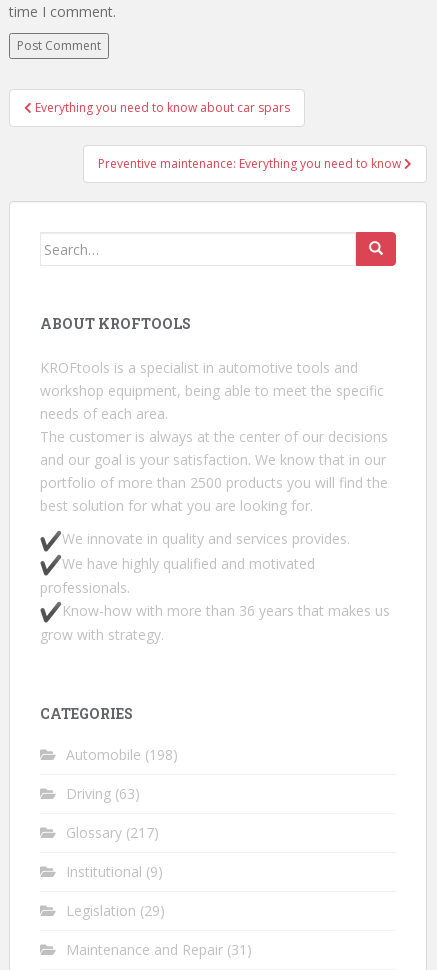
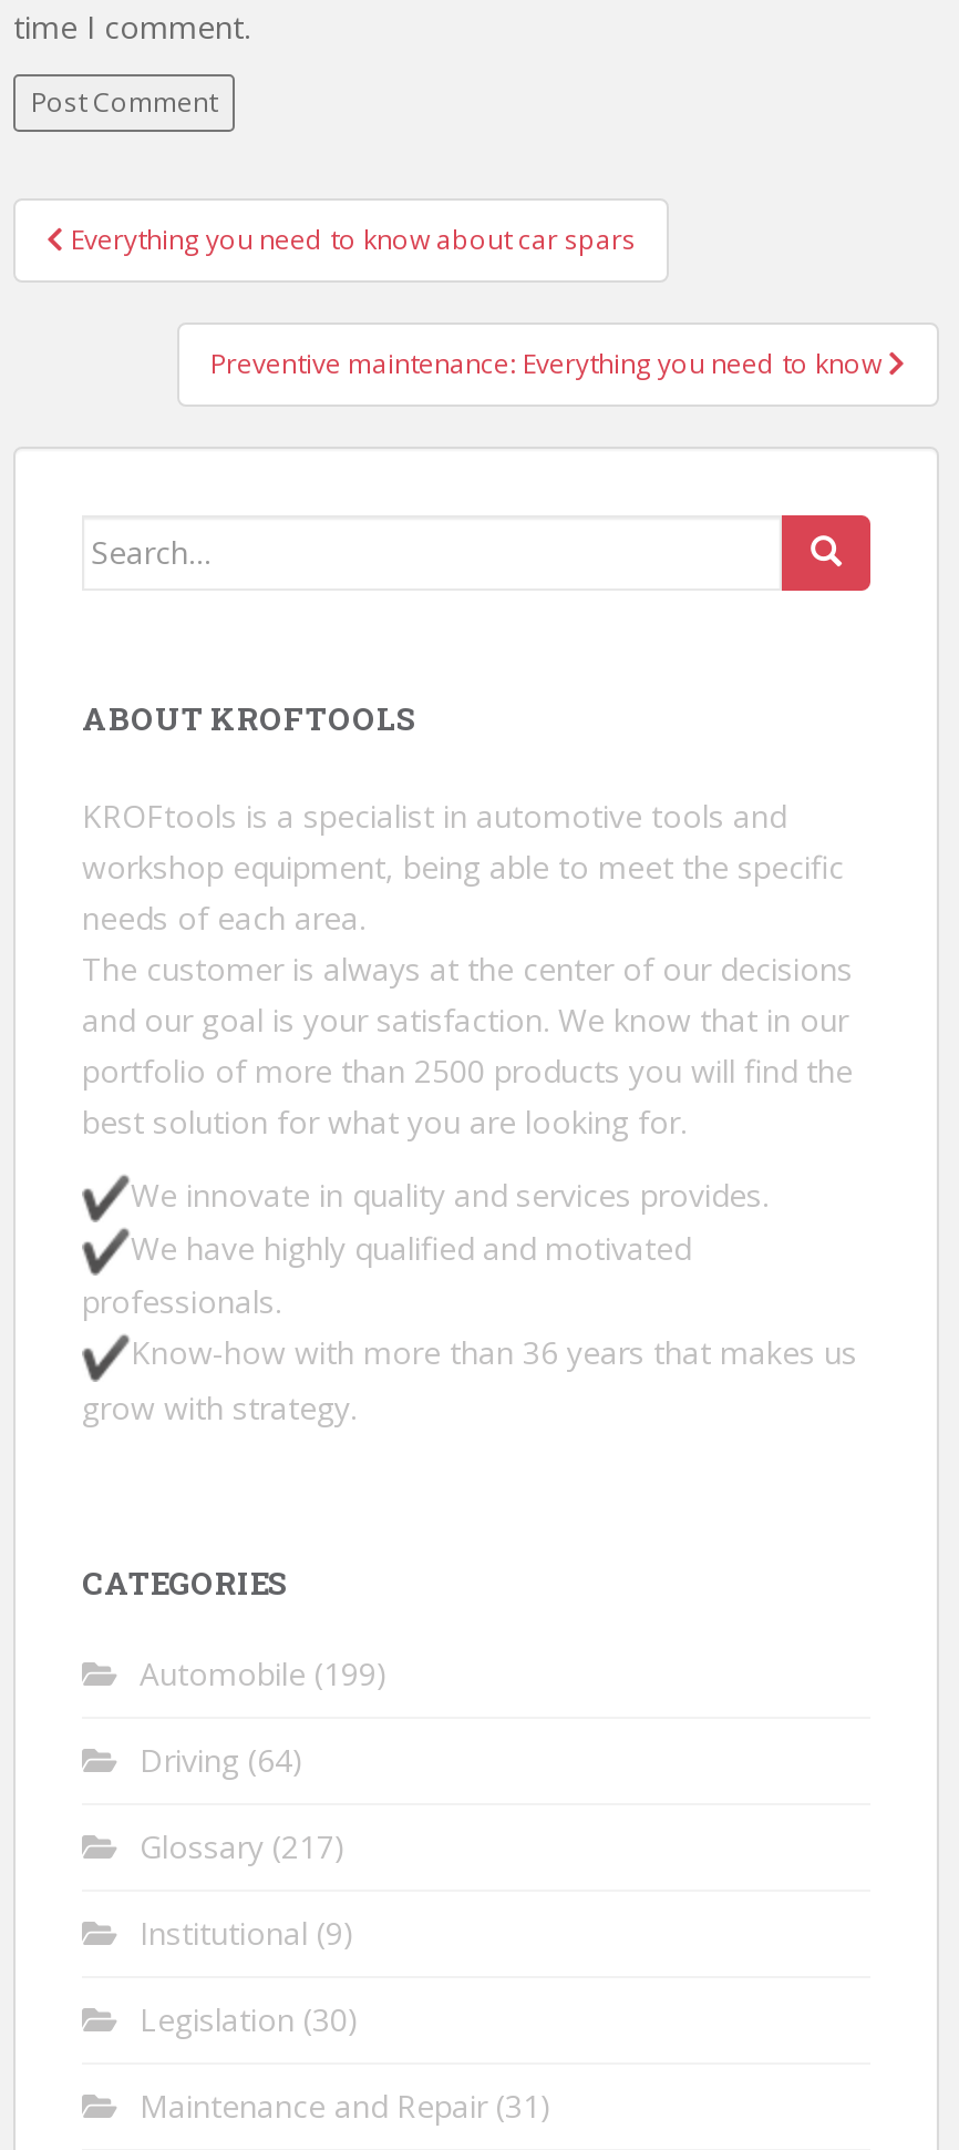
[66,745,178,764] Automobile (198) -> [140,1652,388,1694] Automobile (199)
[66,784,140,803] Driving (63) -> [140,1738,303,1780] Driving (64)
[66,901,165,920] Legislation (29) -> [140,1997,359,2039] Legislation (30)

